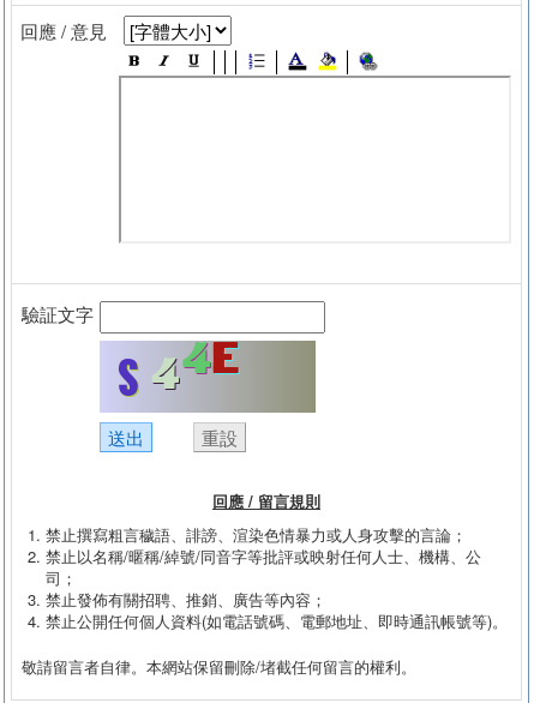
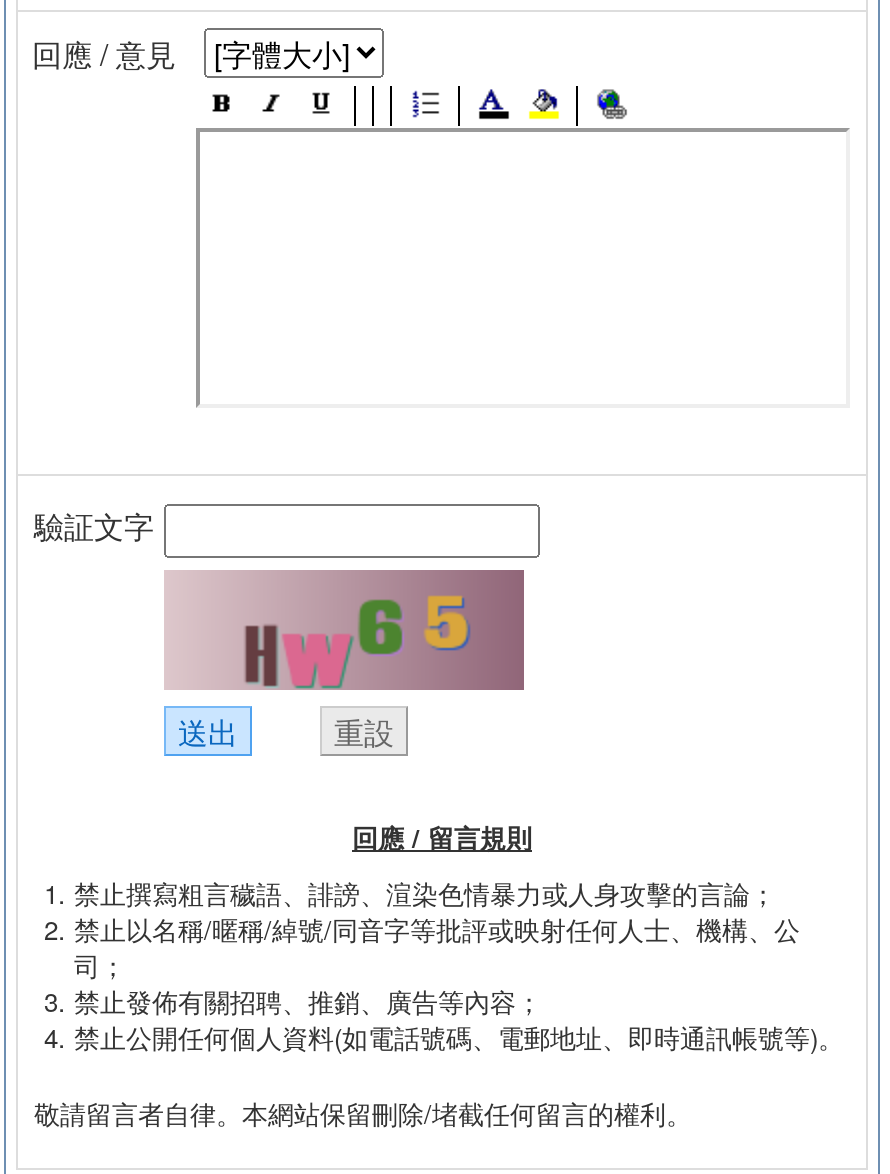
[100,341,316,413] [image] -> [164,570,524,690] [image]

